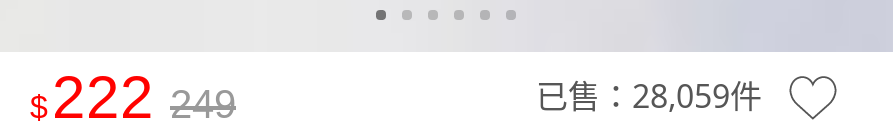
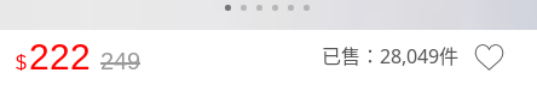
[536,74,762,118] 已售：28,059件 -> [322,43,458,69] 已售：28,049件

